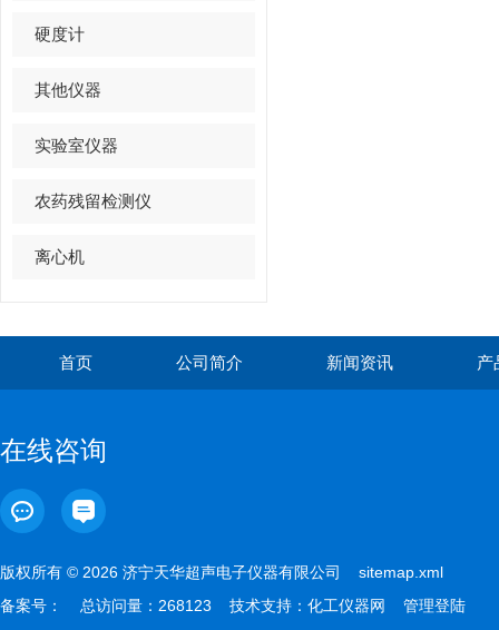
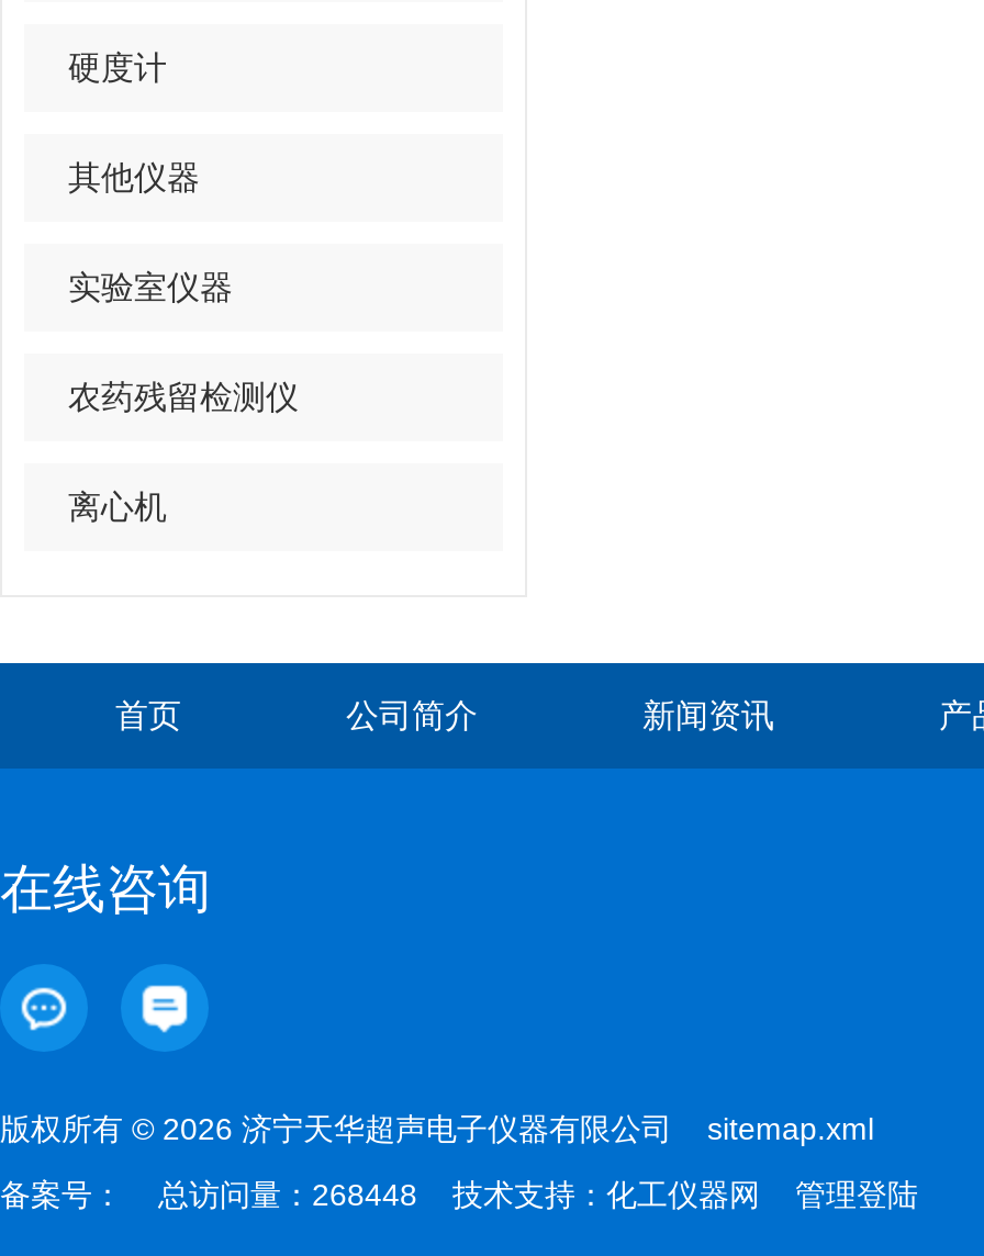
[0,597,385,614] 备案号：总访问量：268123 技术支持：化工仪器网 -> [0,1177,760,1212] 备案号：总访问量：268448 技术支持：化工仪器网

